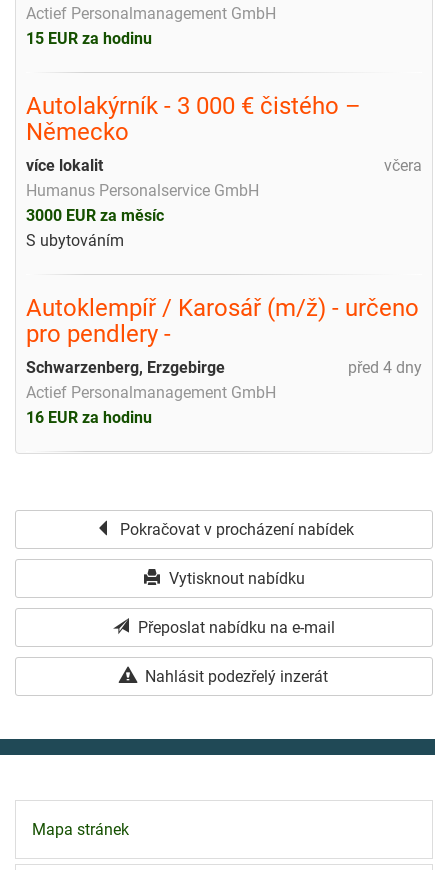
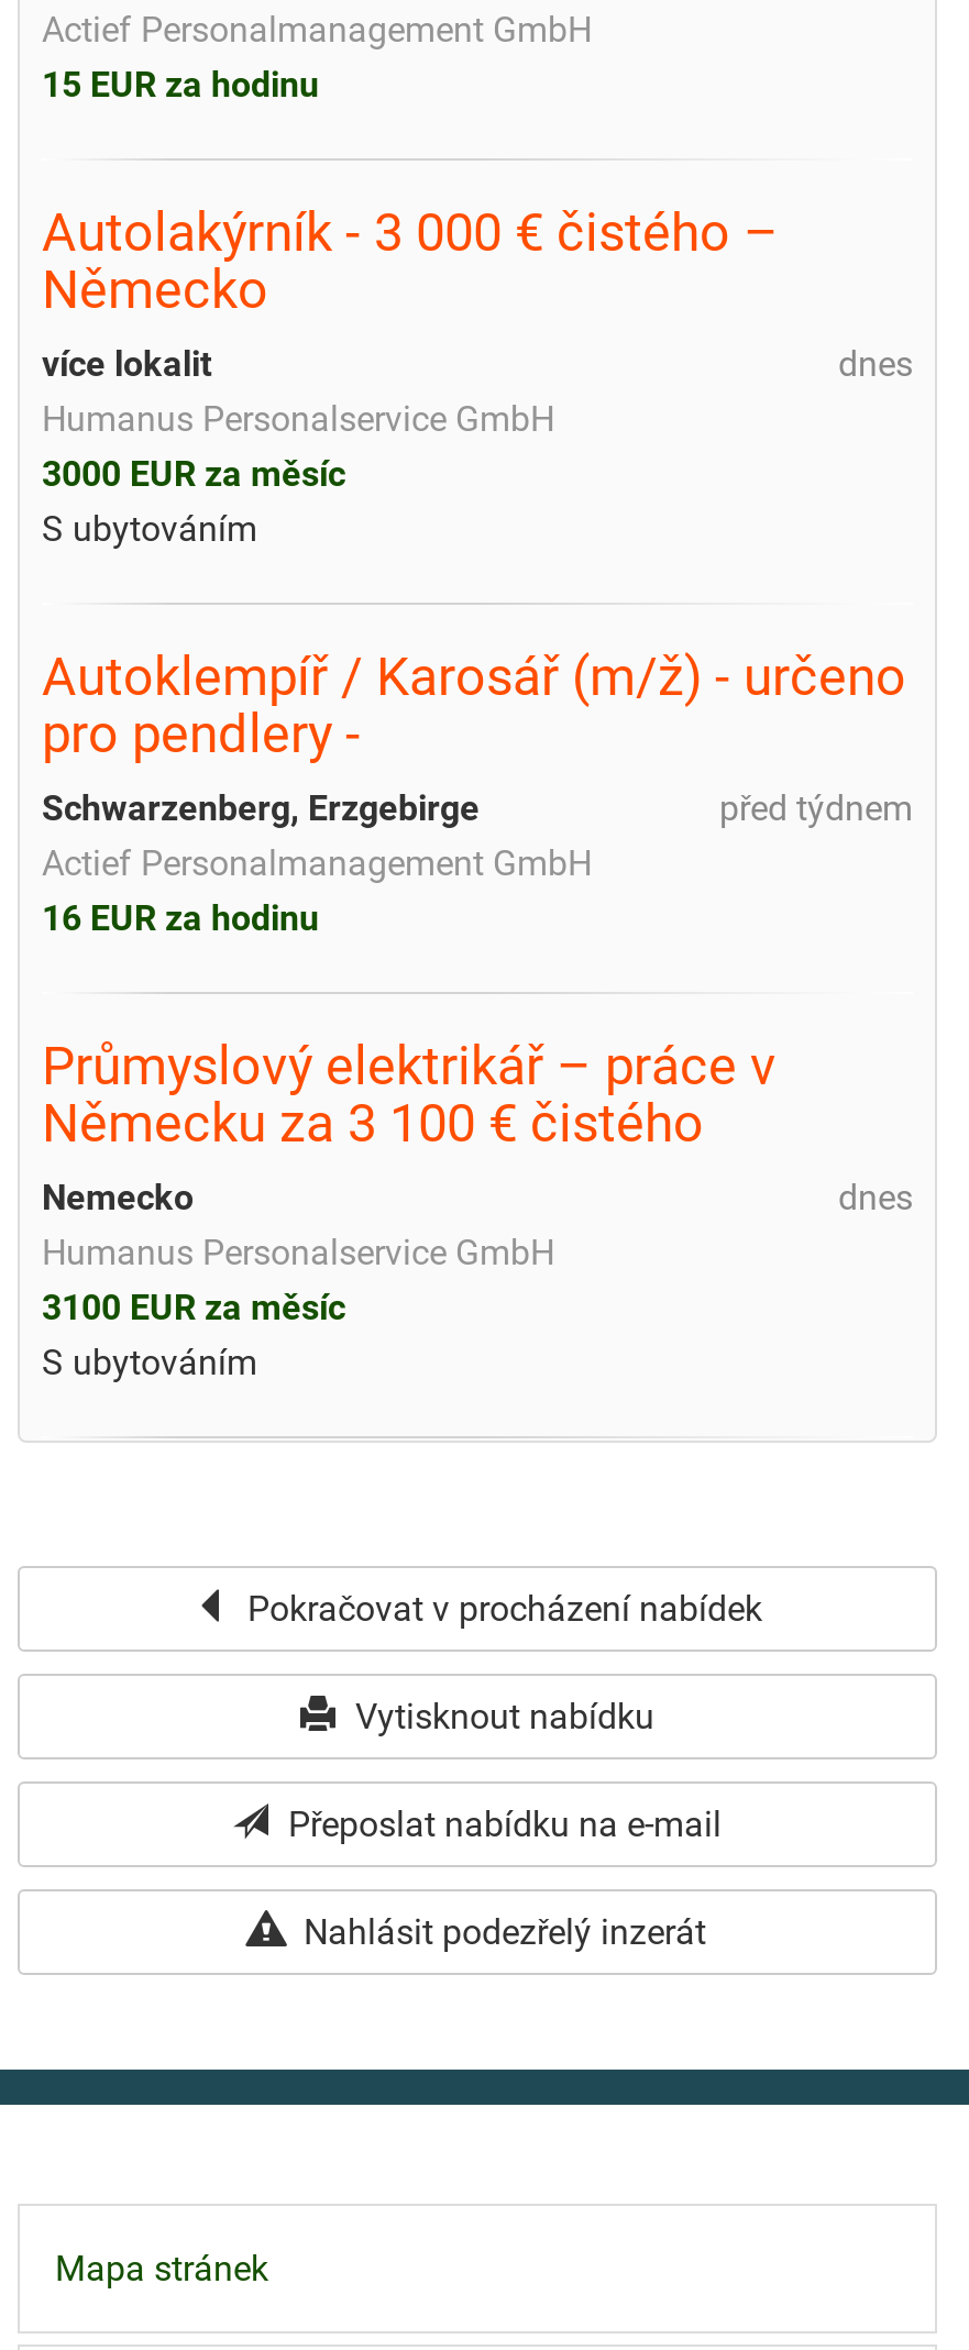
[384,155,422,174] včera -> [838,342,913,384] dnes
[348,357,422,376] před 4 dny -> [719,786,913,828] před týdnem
none -> [42,1035,913,1382] Průmyslový elektrikář – práce v | Německu za 3 100 € čistého | dnes | Nemecko | Humanus Personalservice GmbH | 3100 EUR za měsíc | S ubytováním

